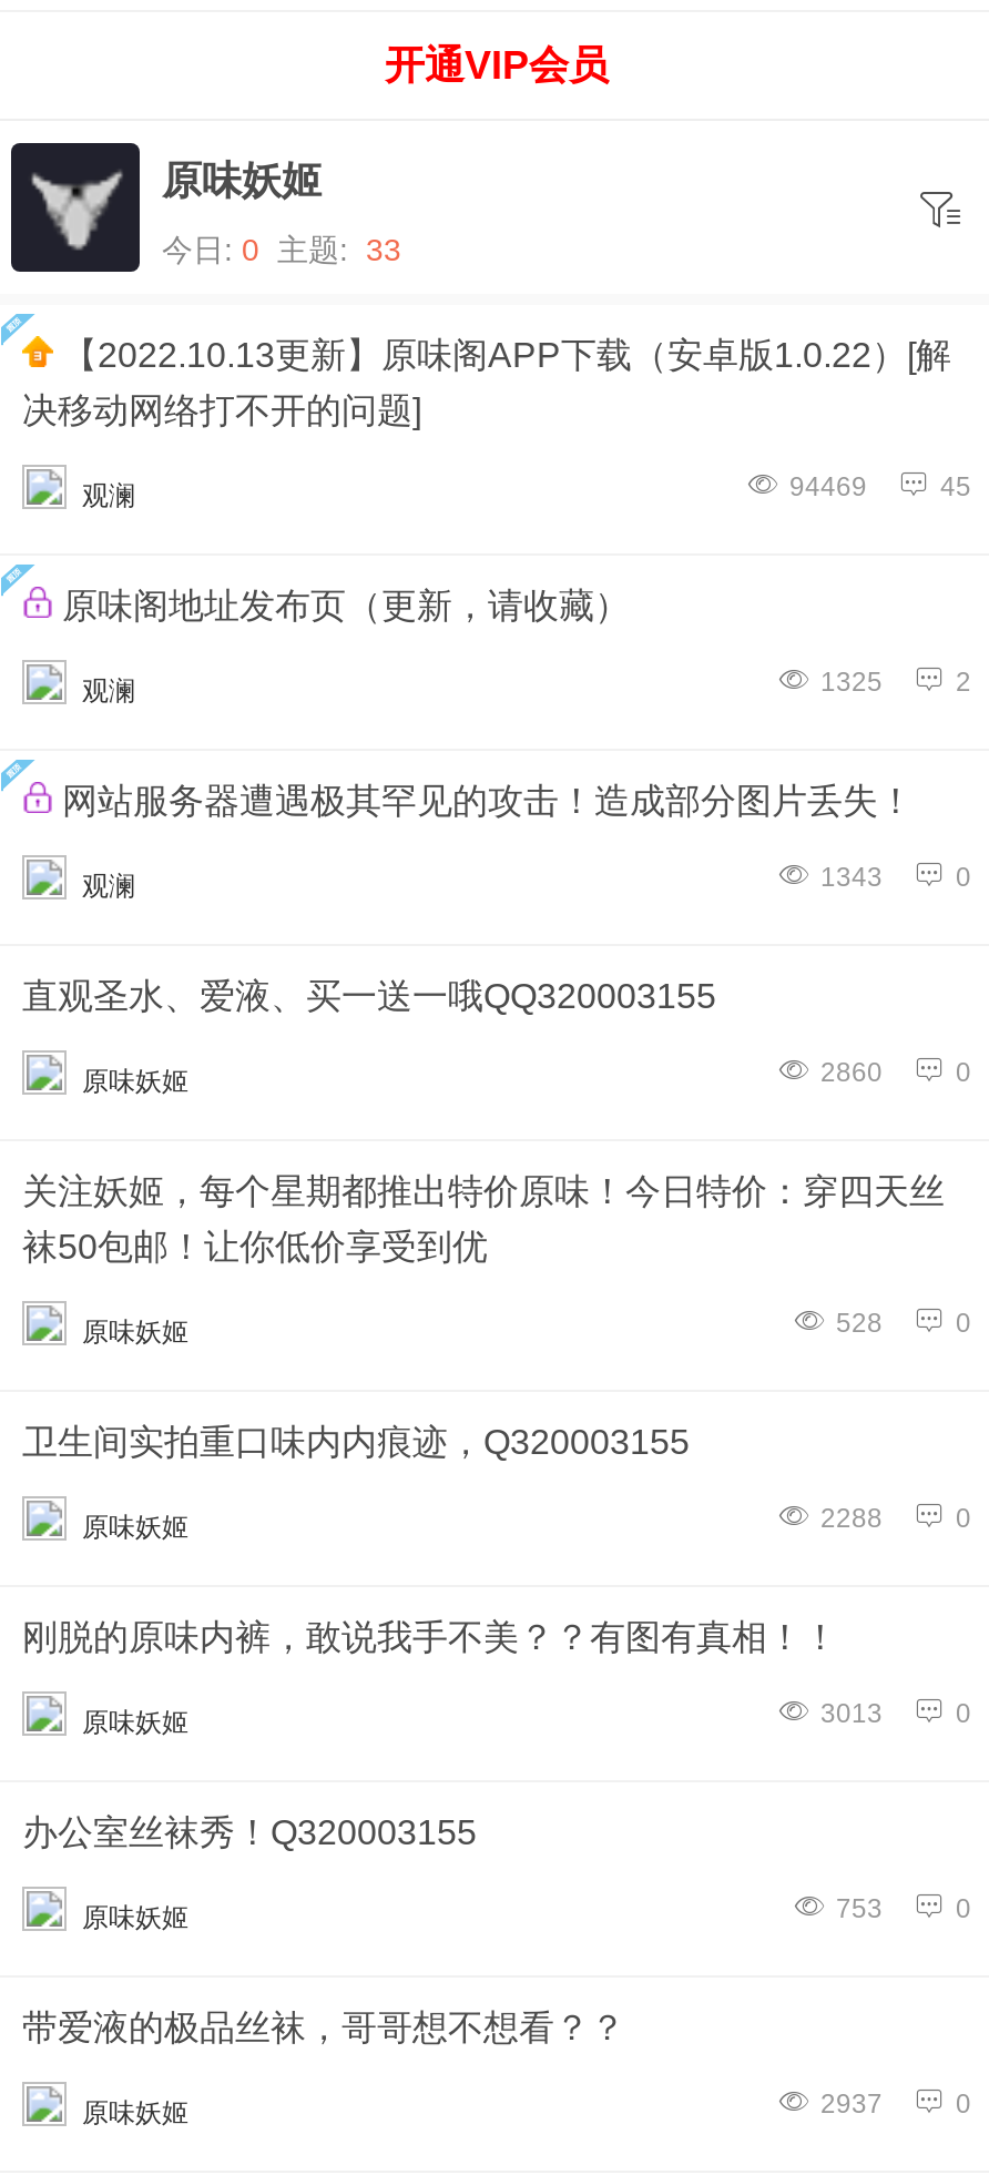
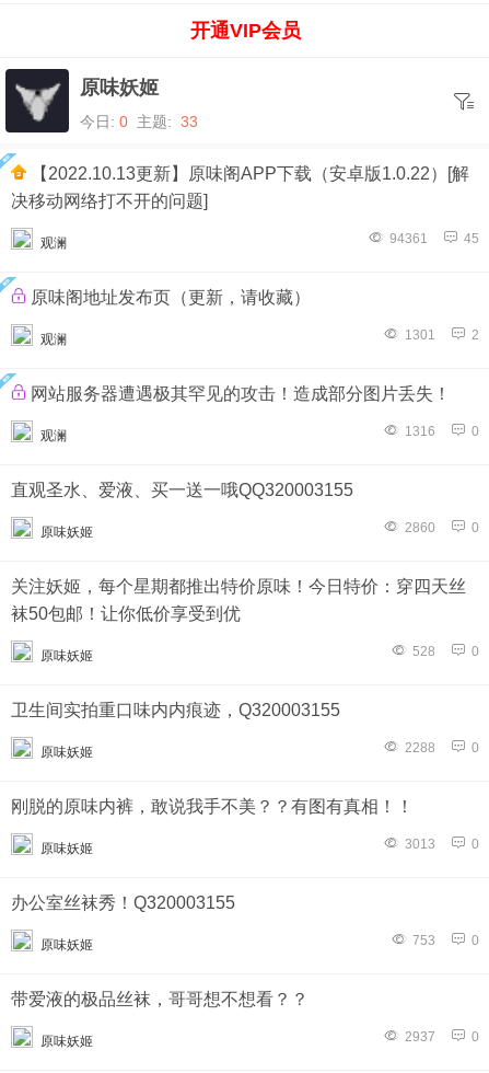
[789,471,867,502] 94469 -> [389,231,428,246] 94361
[820,667,883,698] 1325 -> [405,327,435,343] 1301
[820,862,883,893] 1343 -> [405,424,435,439] 1316

